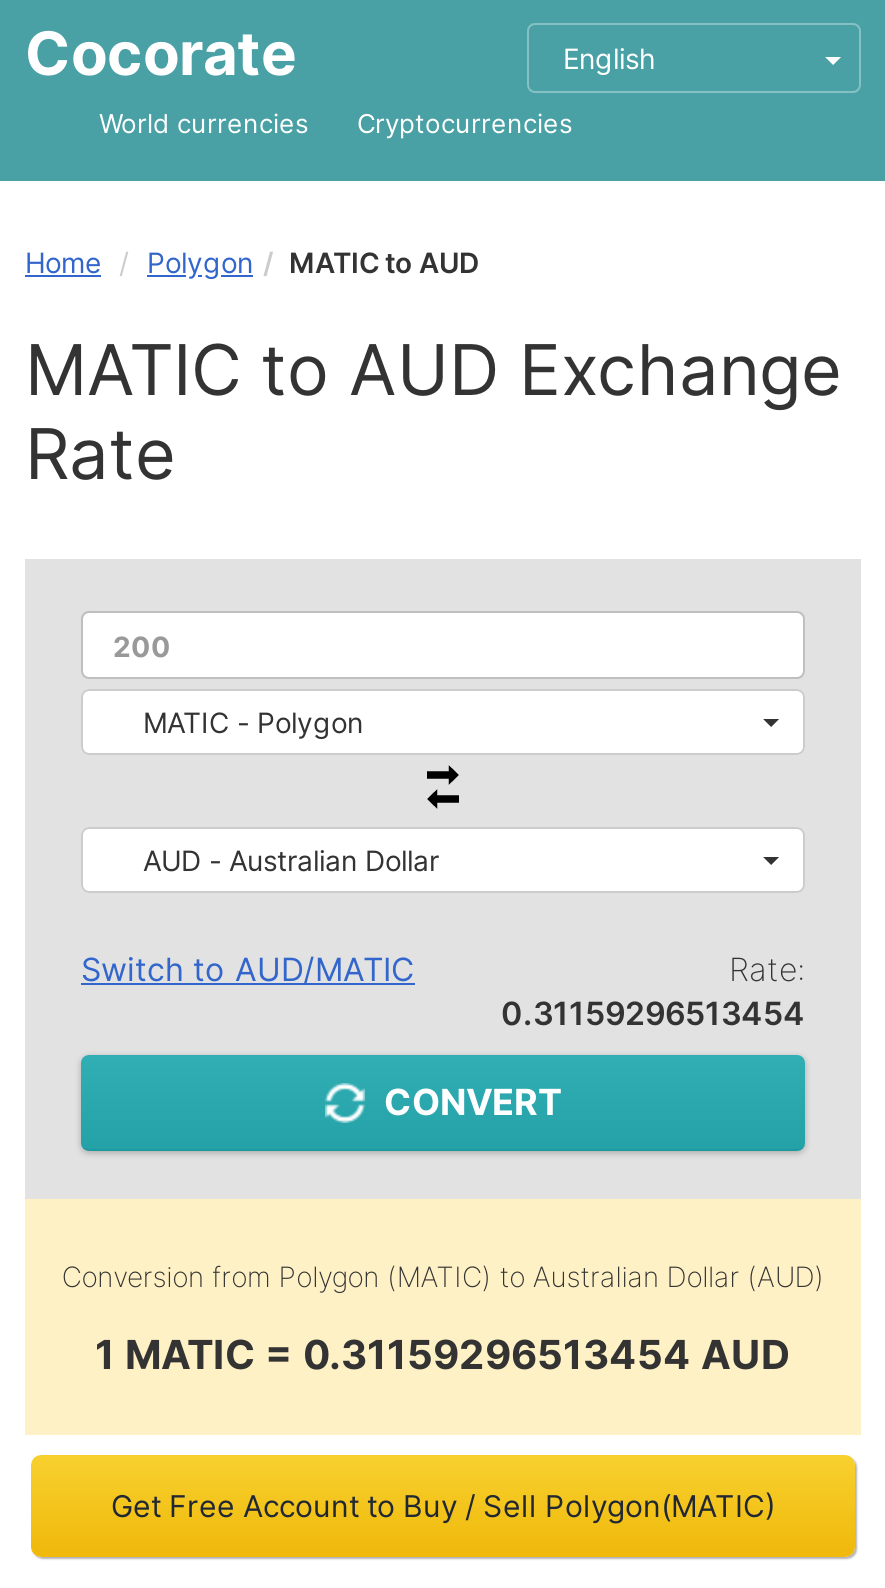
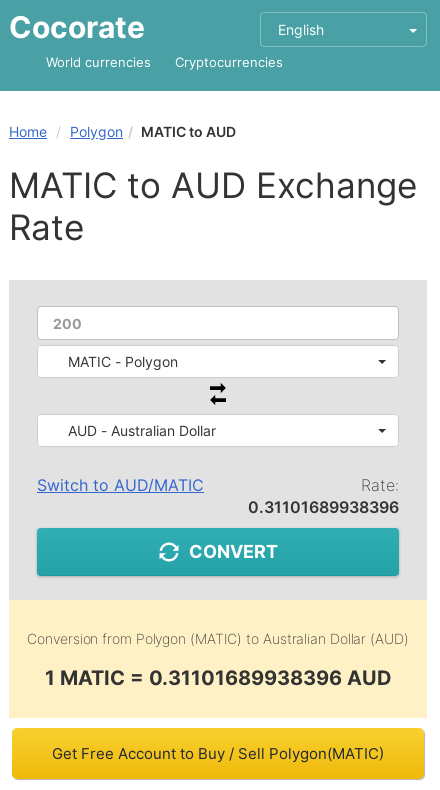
[501,993,805,1033] 0.31159296513454 -> [248,497,399,517] 0.31101689938396
[95,1331,791,1379] 1 MATIC = 0.31159296513454 AUD -> [44,666,391,690] 1 MATIC = 0.31101689938396 AUD

